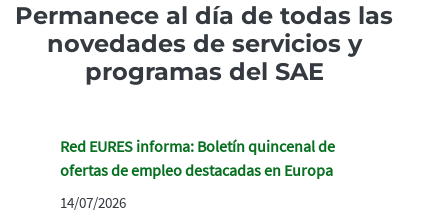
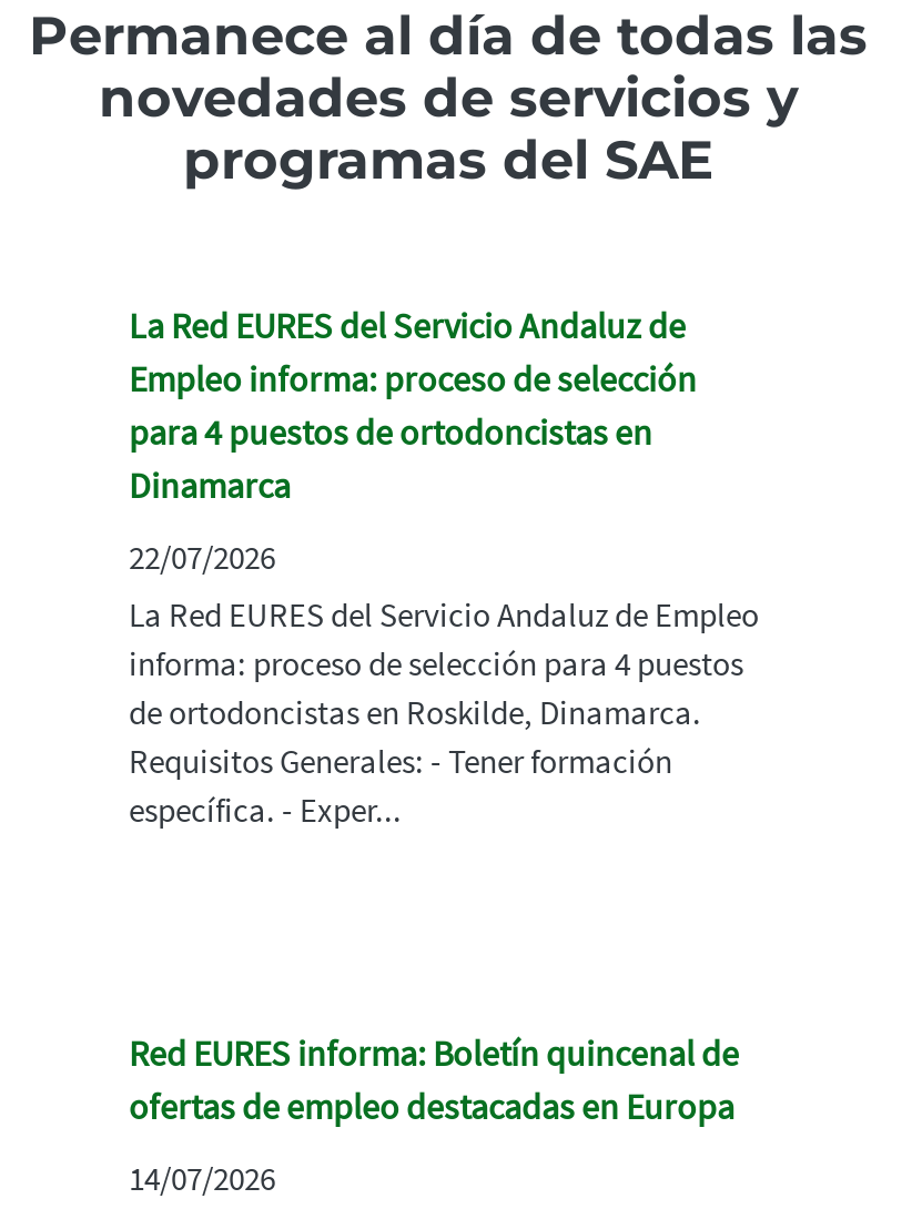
none -> [129,302,759,830] La Red EURES del Servicio Andaluz de | Empleo informa: proceso de selección | para 4 puestos de ortodoncistas en | Dinamarca | 22/07/2026 | La Red EURES del Servicio Andaluz de Empleo | informa: proceso de selección para 4 puestos | de ortodoncistas en Roskilde, Dinamarca. | Requisitos Generales: - Tener formación | específica. - Exper...

